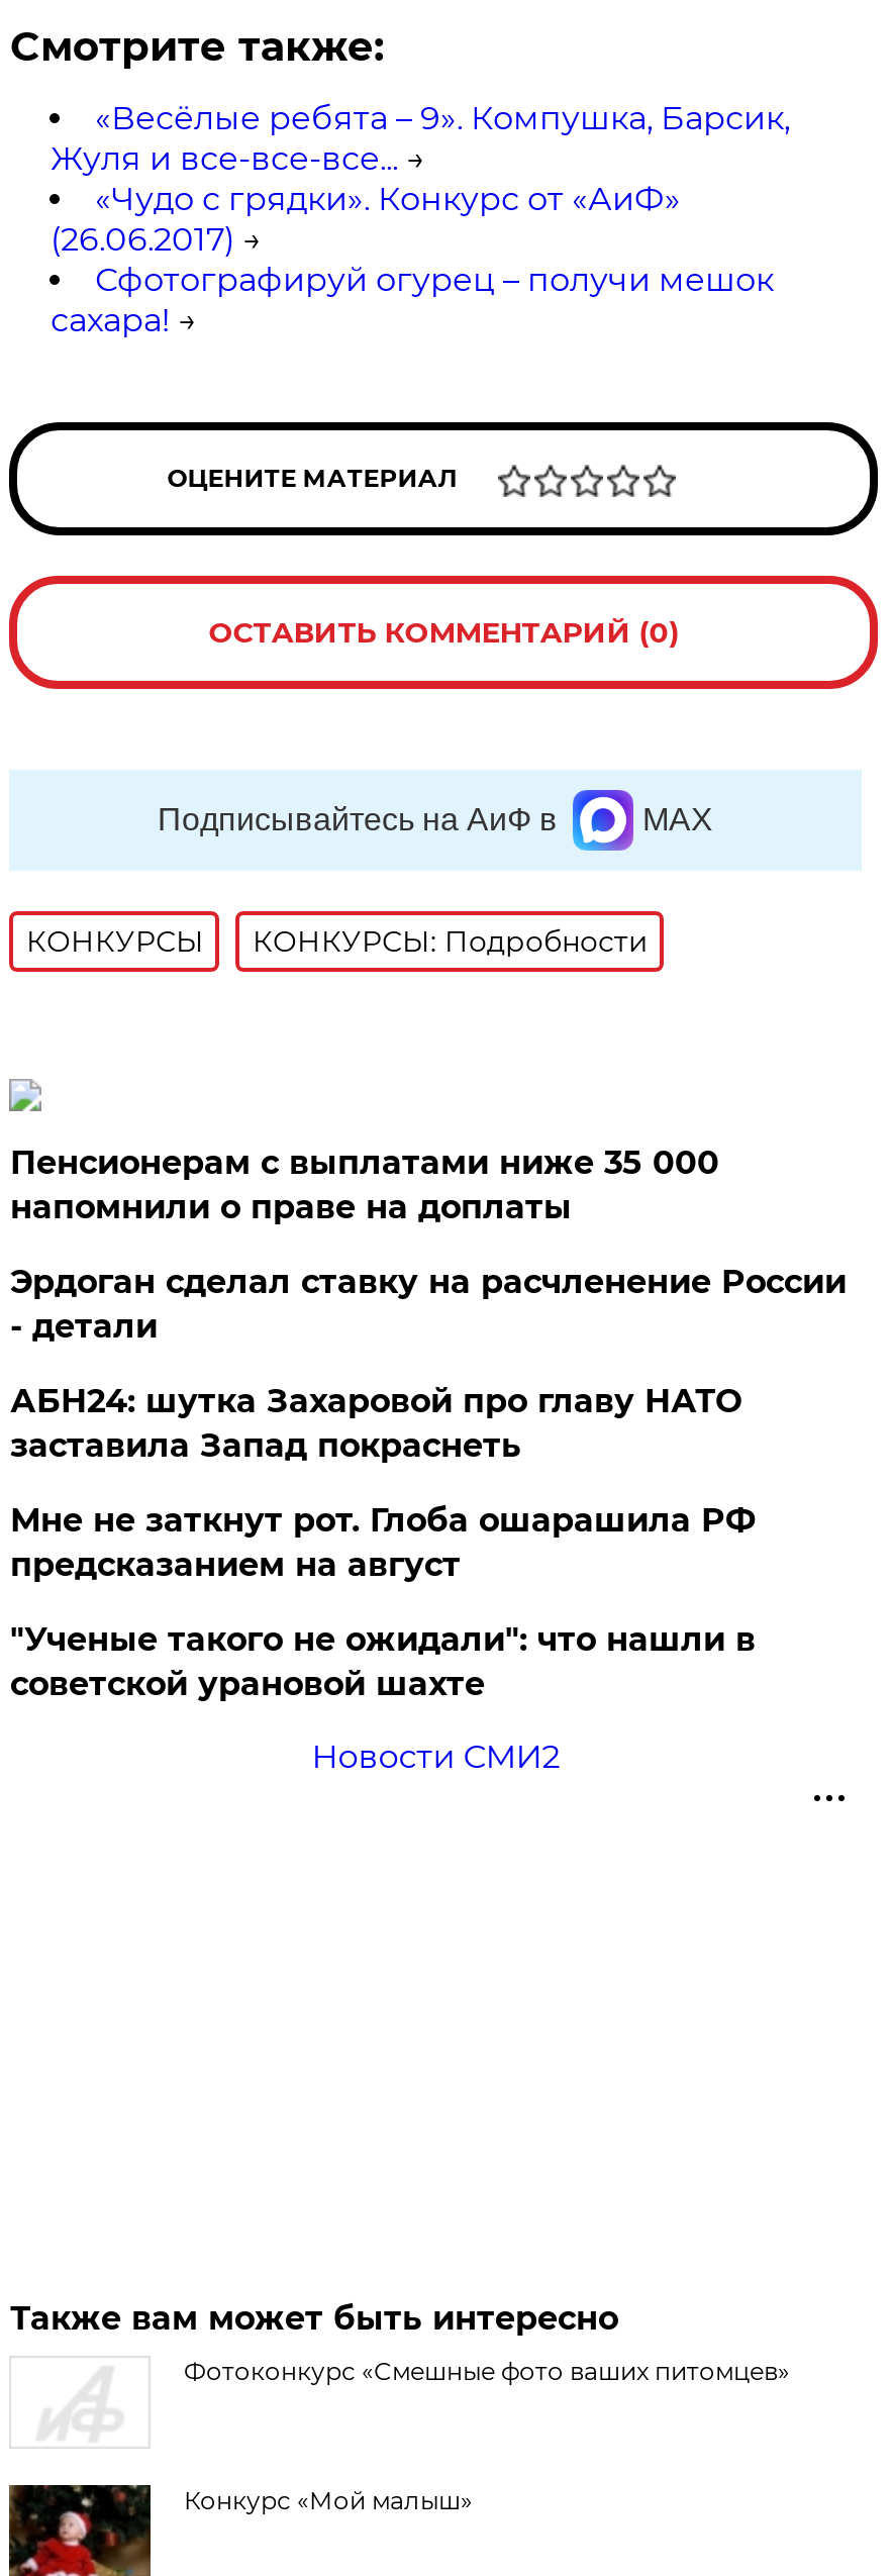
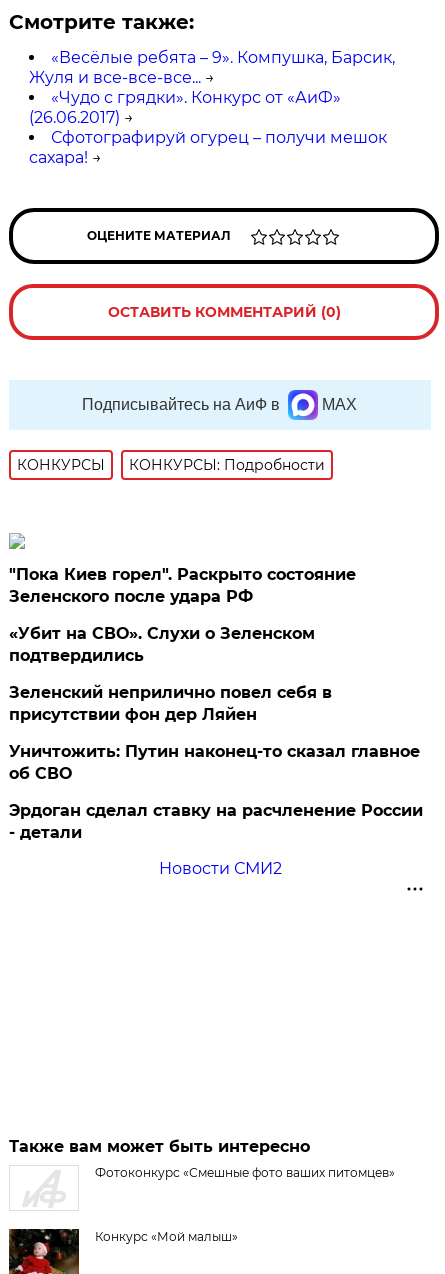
[10,1144,719,1226] Пенсионерам с выплатами ниже 35 000 | напомнили о праве на доплаты -> [9,565,420,783] "Пока Киев горел". Раскрыто состояние | Зеленского после удара РФ | «Убит на СВО». Слухи о Зеленском | подтвердились | Зеленский неприлично повел cебя в | присутствии фон дер Ляйен | Уничтожить: Путин наконец-то сказал главное | об СВО
moved [10,1263,846,1346] -> [9,801,423,842]: Эрдоган сделал ставку на расчленение России | - детали
[10,1382,755,1703] АБН24: шутка Захаровой про главу НАТО | заставила Запад покраснеть | Мне не заткнут рот. Глоба ошарашила РФ | предсказанием на август | "Ученые такого не ожидали": что нашли в | советской урановой шахте -> none

